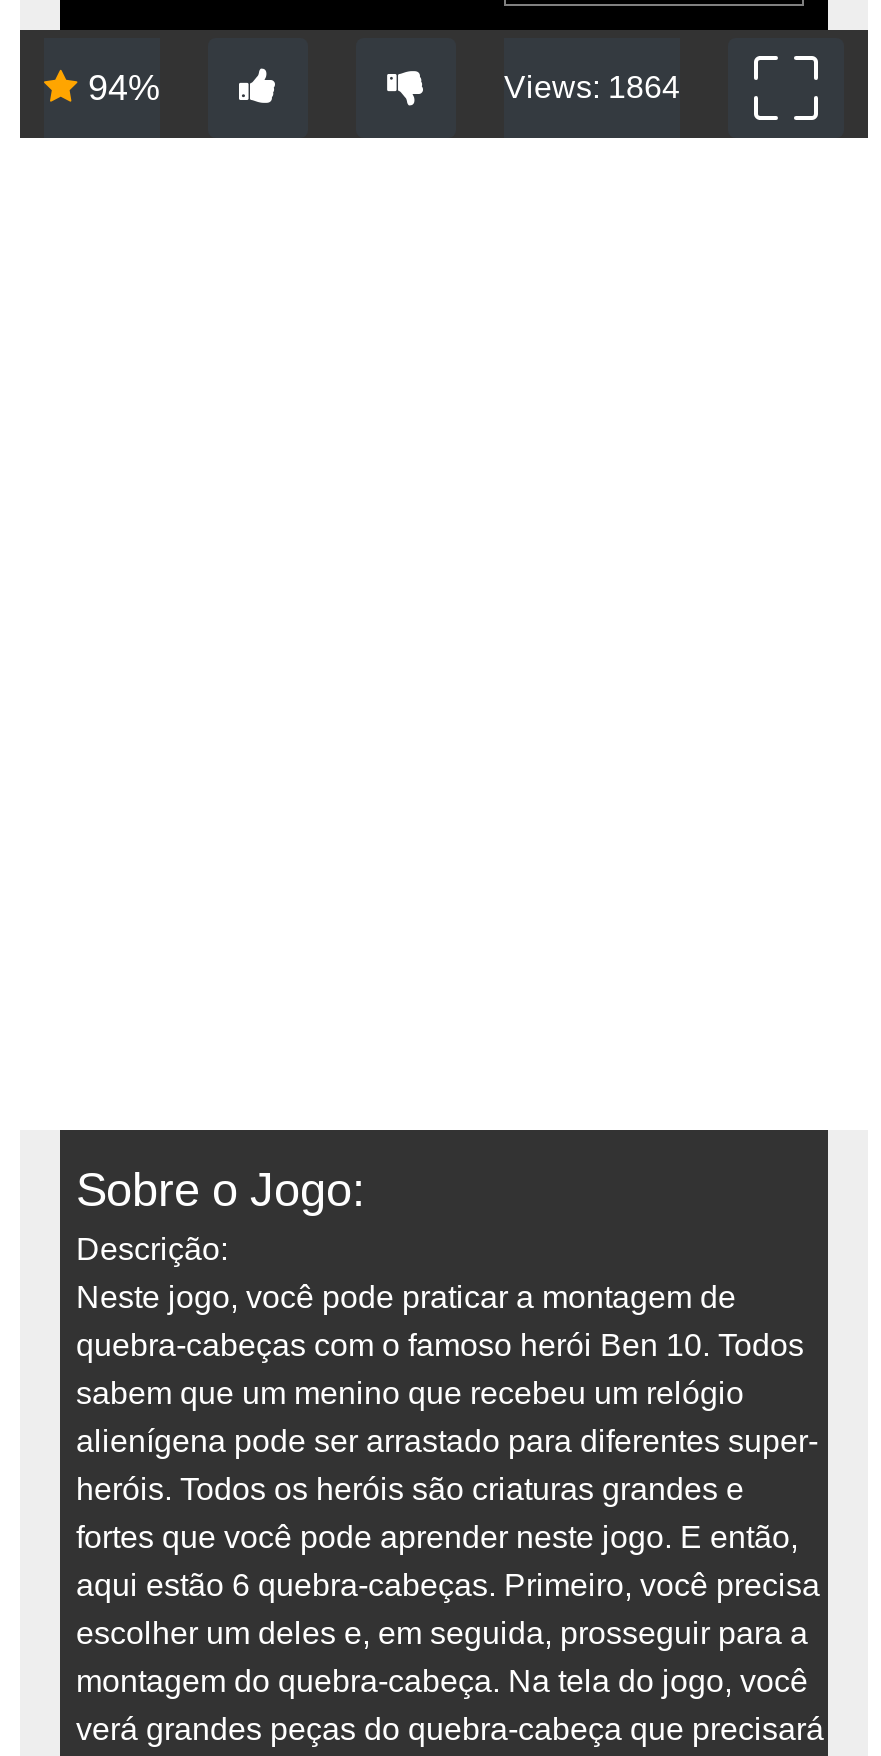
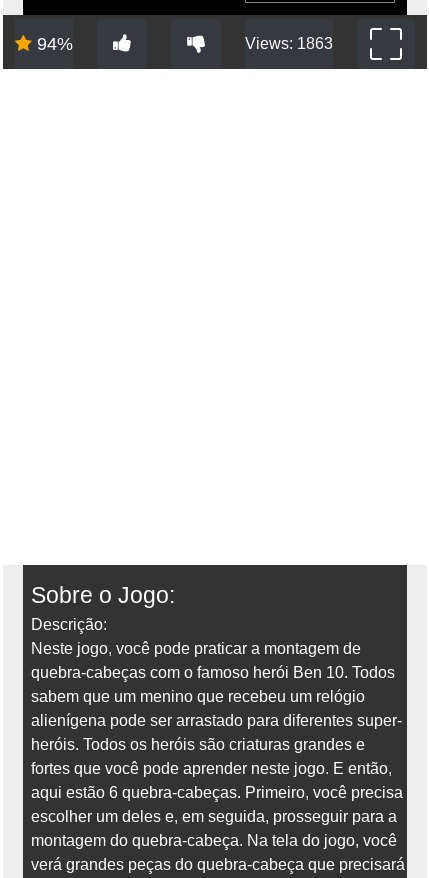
[504,70,680,104] Views: 1864 -> [245,35,333,52] Views: 1863

